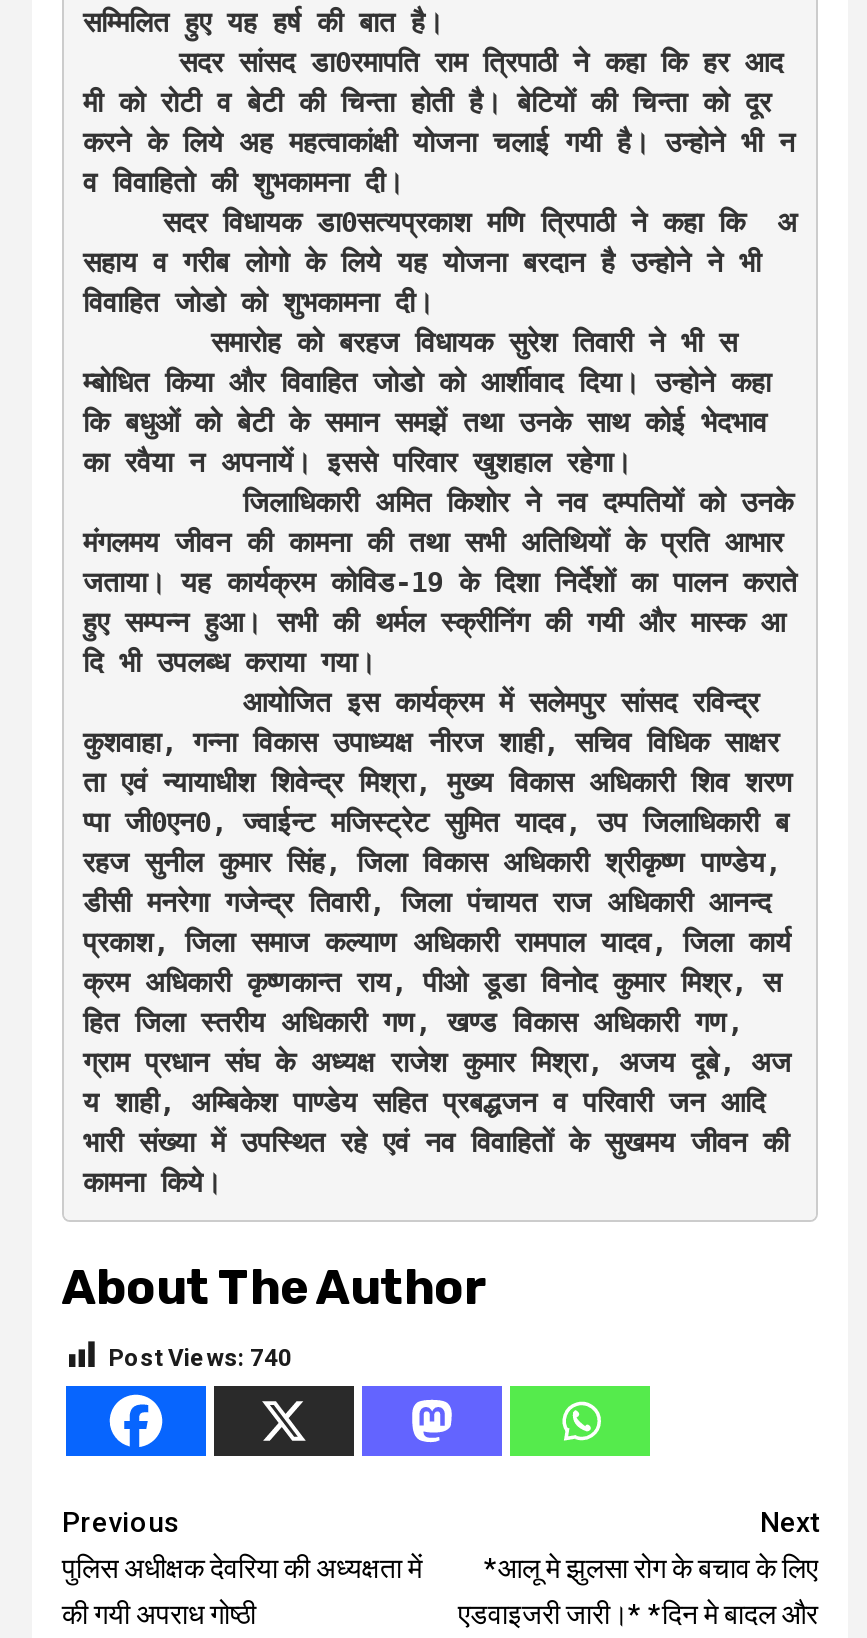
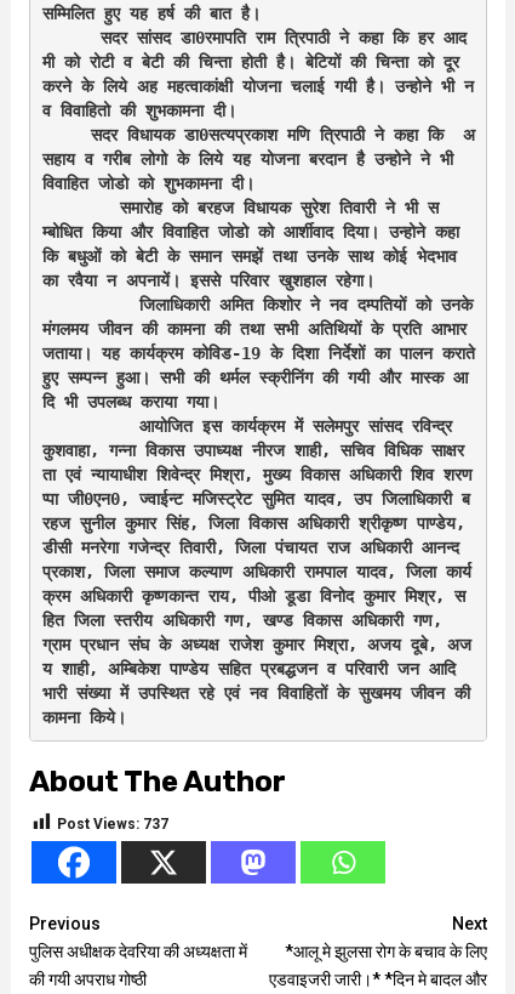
[108,1344,292,1372] Post Views: 740 -> [57,816,168,833] Post Views: 737

